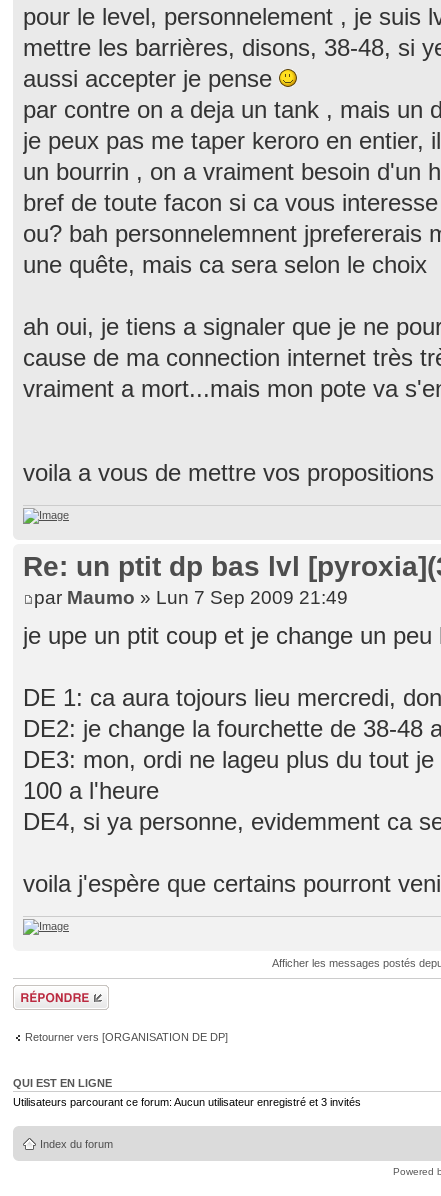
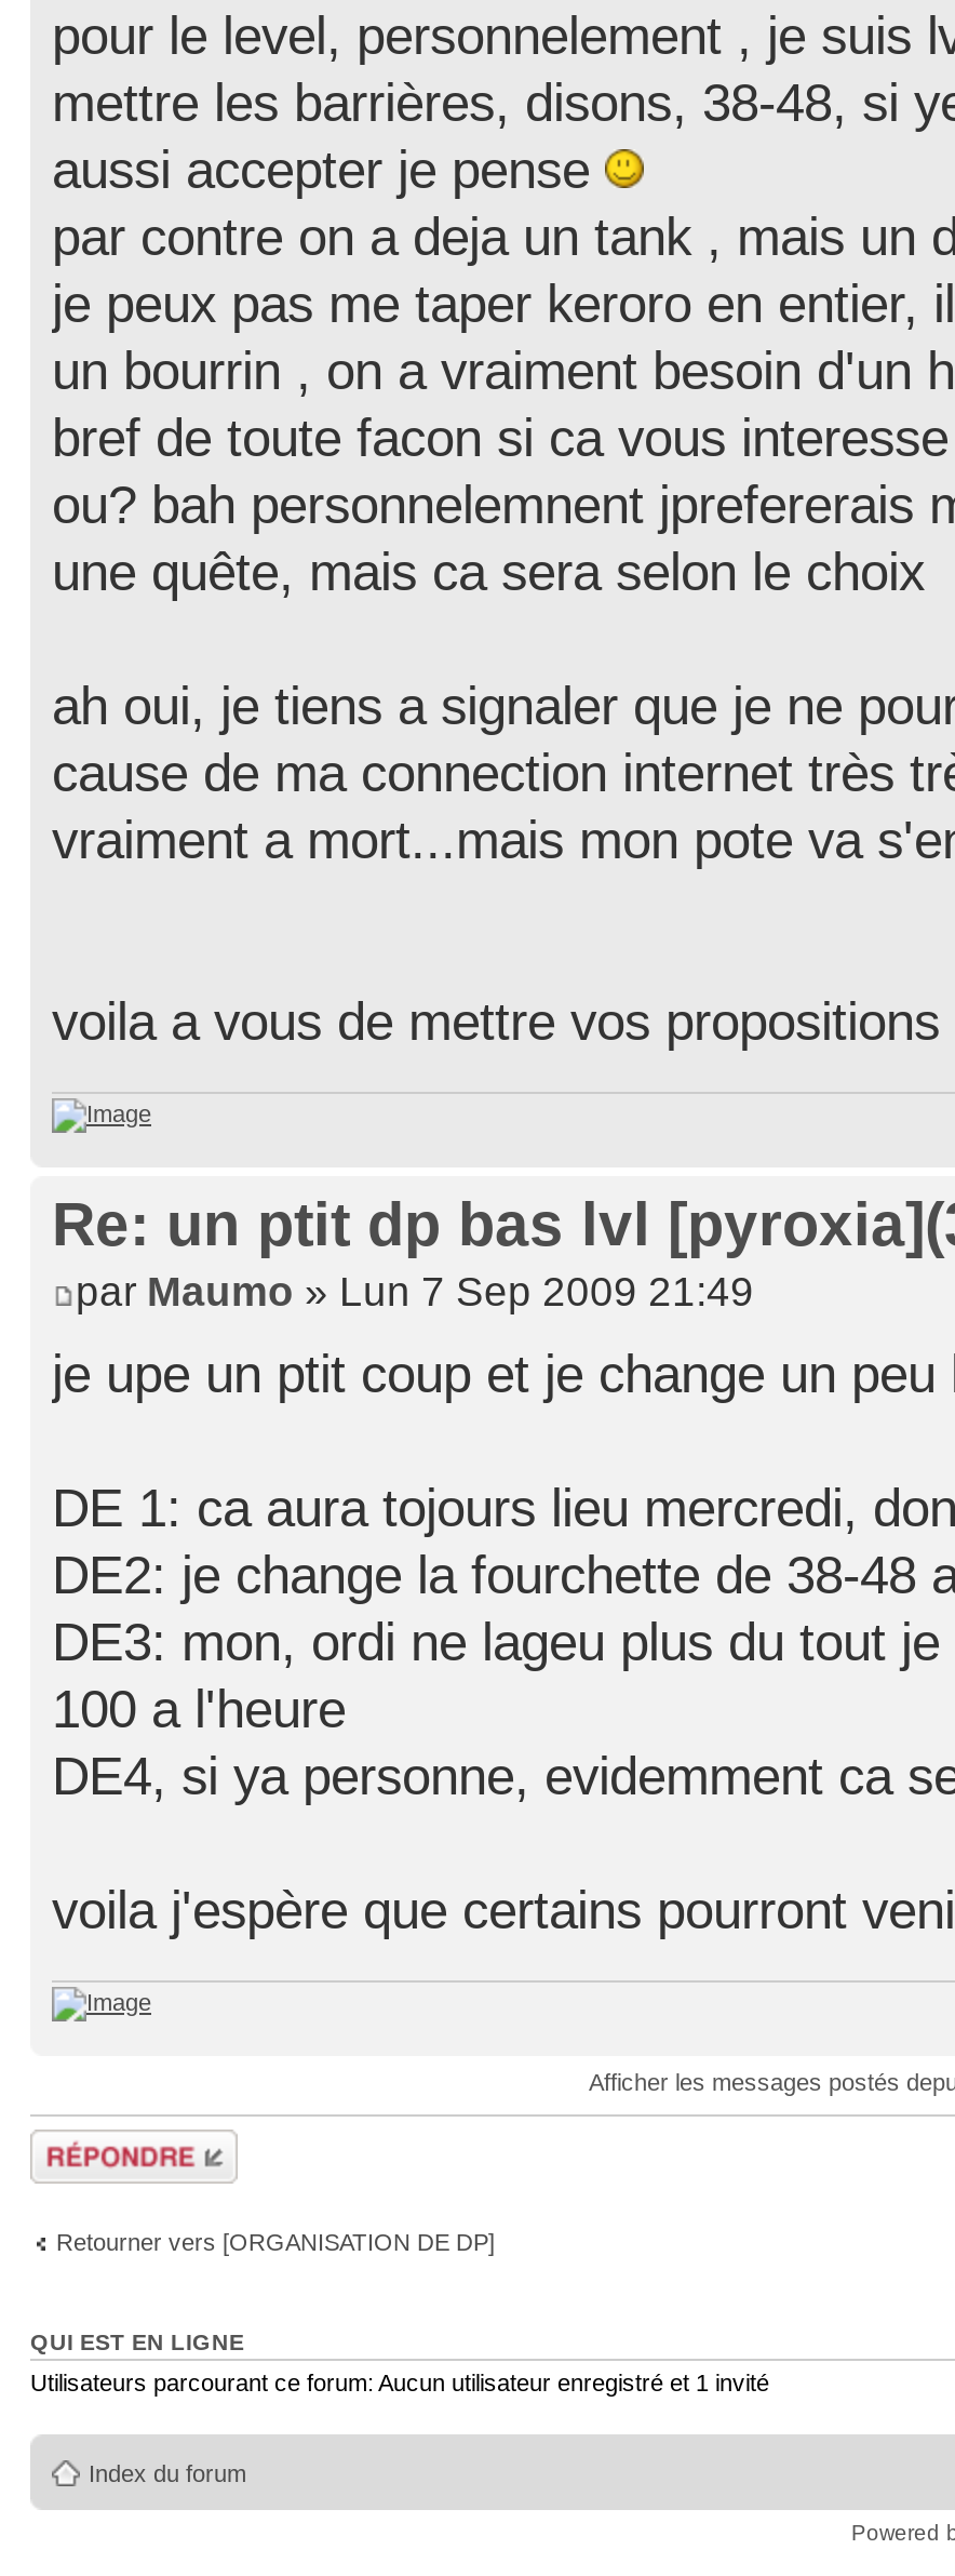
[13,1096,361,1108] Utilisateurs parcourant ce forum: Aucun utilisateur enregistré et 3 invités -> [30,2371,769,2397] Utilisateurs parcourant ce forum: Aucun utilisateur enregistré et 1 invité

